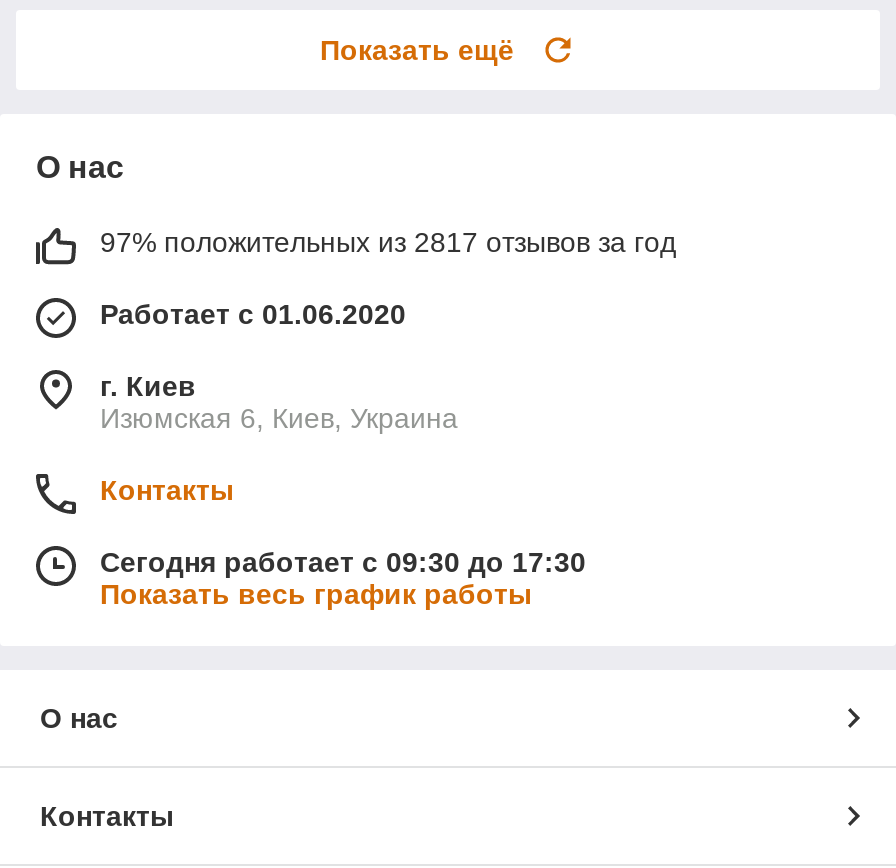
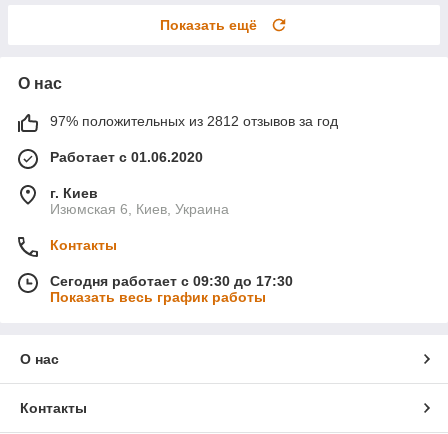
[100,226,676,258] 97% положительных из 2817 отзывов за год -> [50,113,338,129] 97% положительных из 2812 отзывов за год

